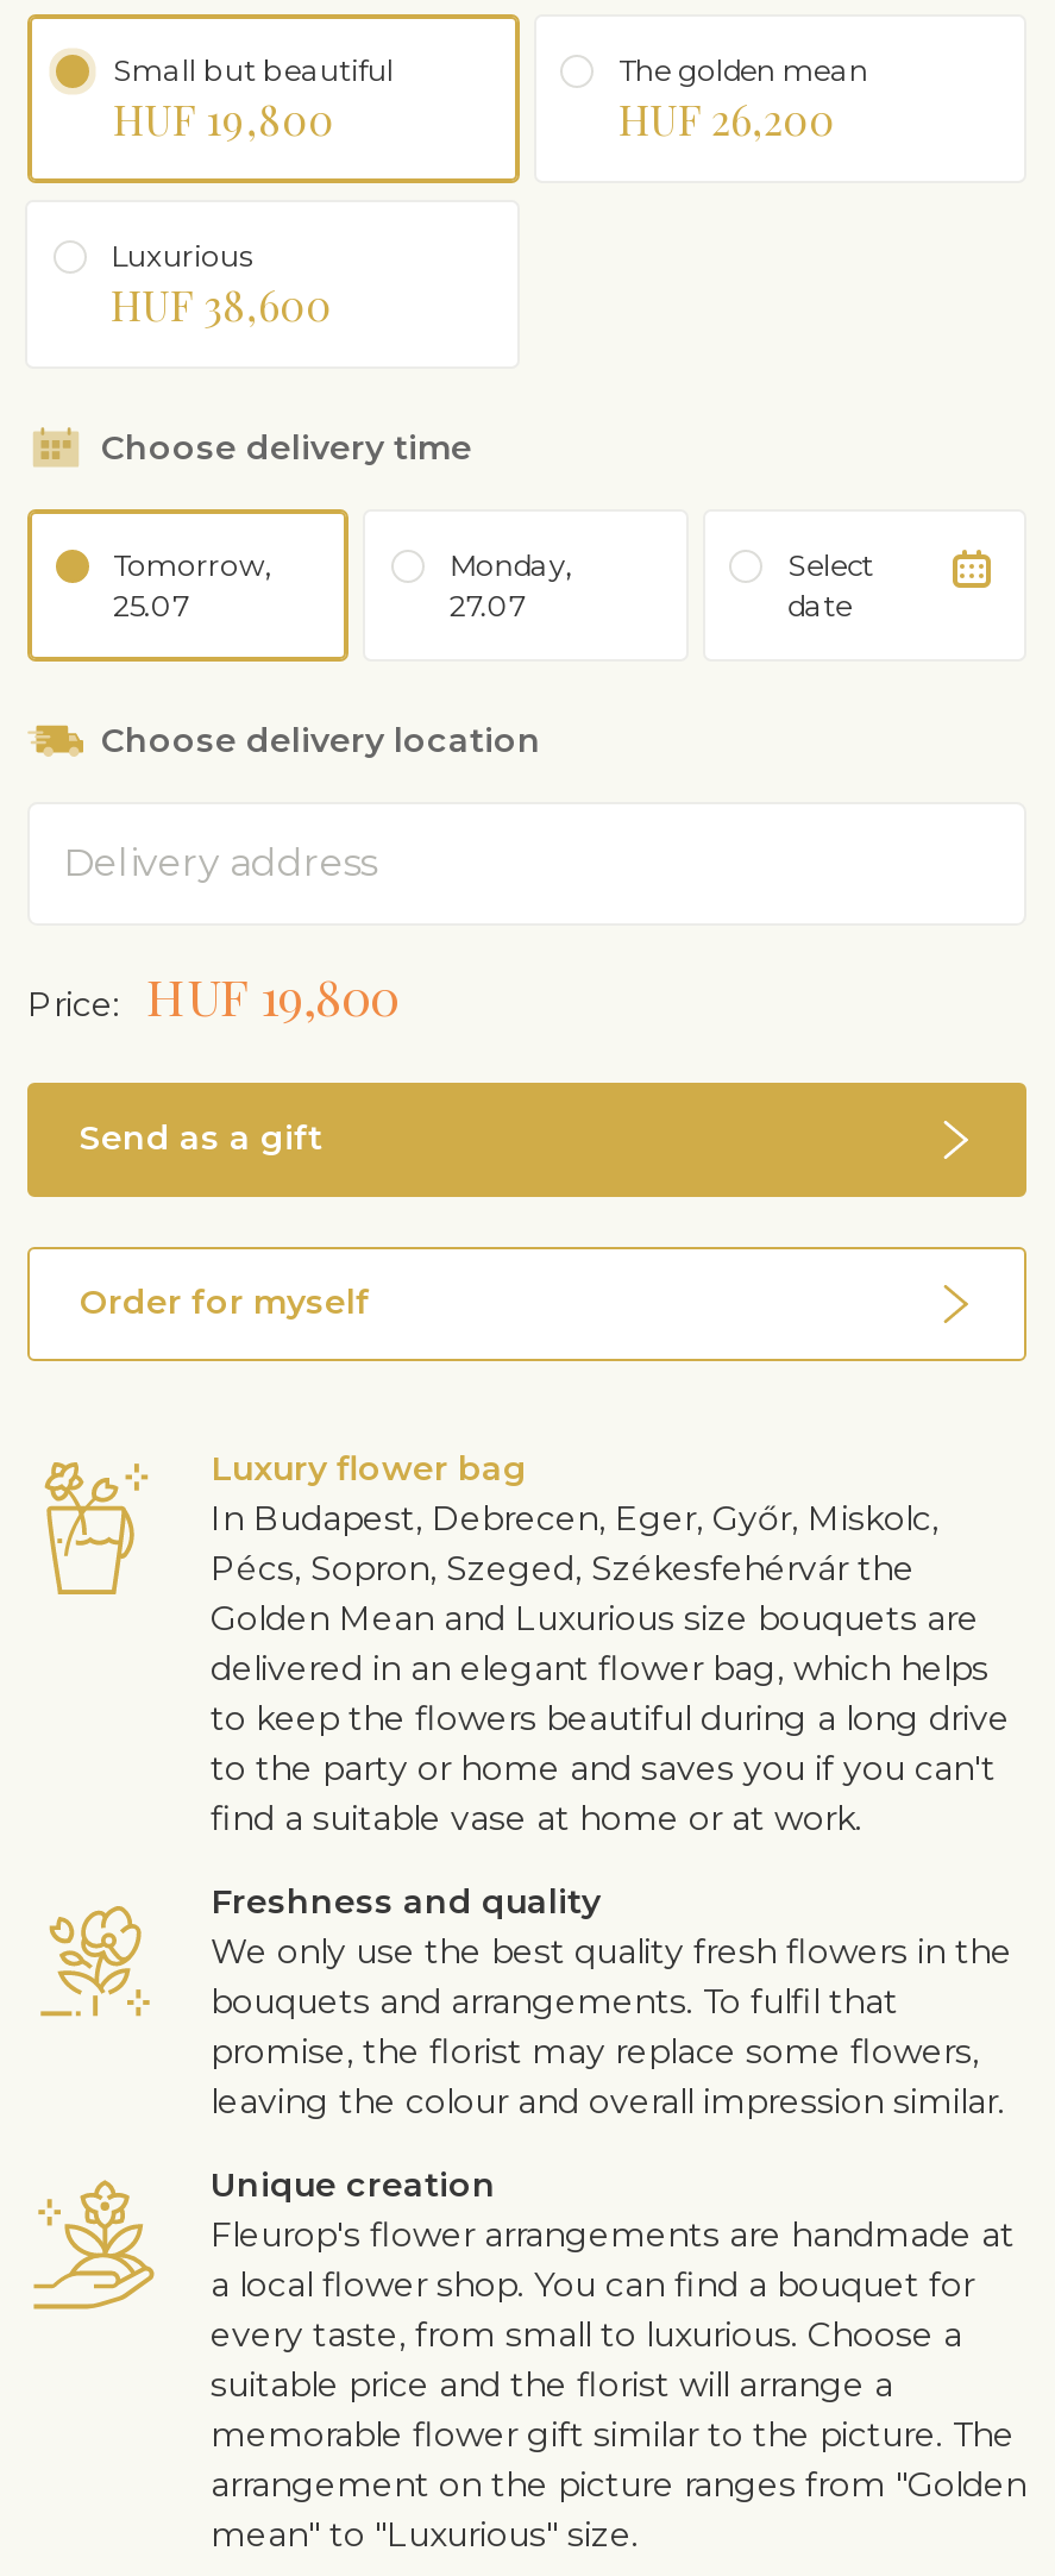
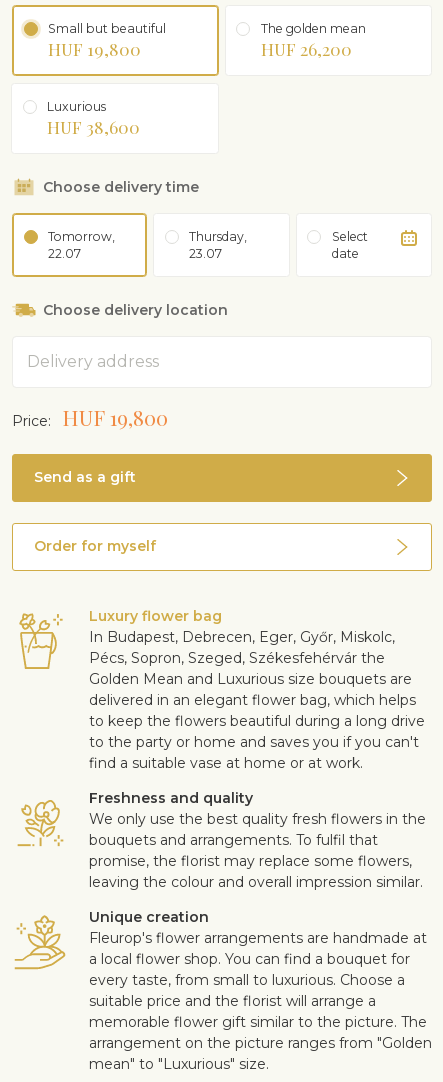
[449,548,573,624] Monday, | 27.07 -> [189,229,247,261] Thursday, | 23.07
[113,589,189,624] 25.07 -> [48,246,81,261] 22.07

